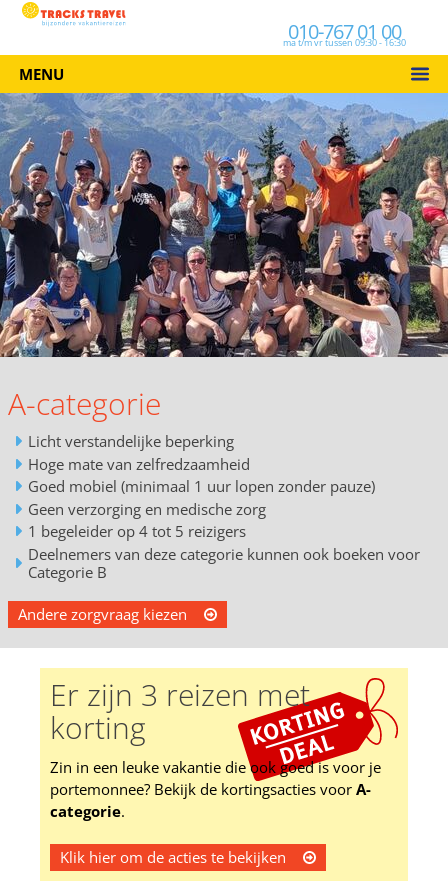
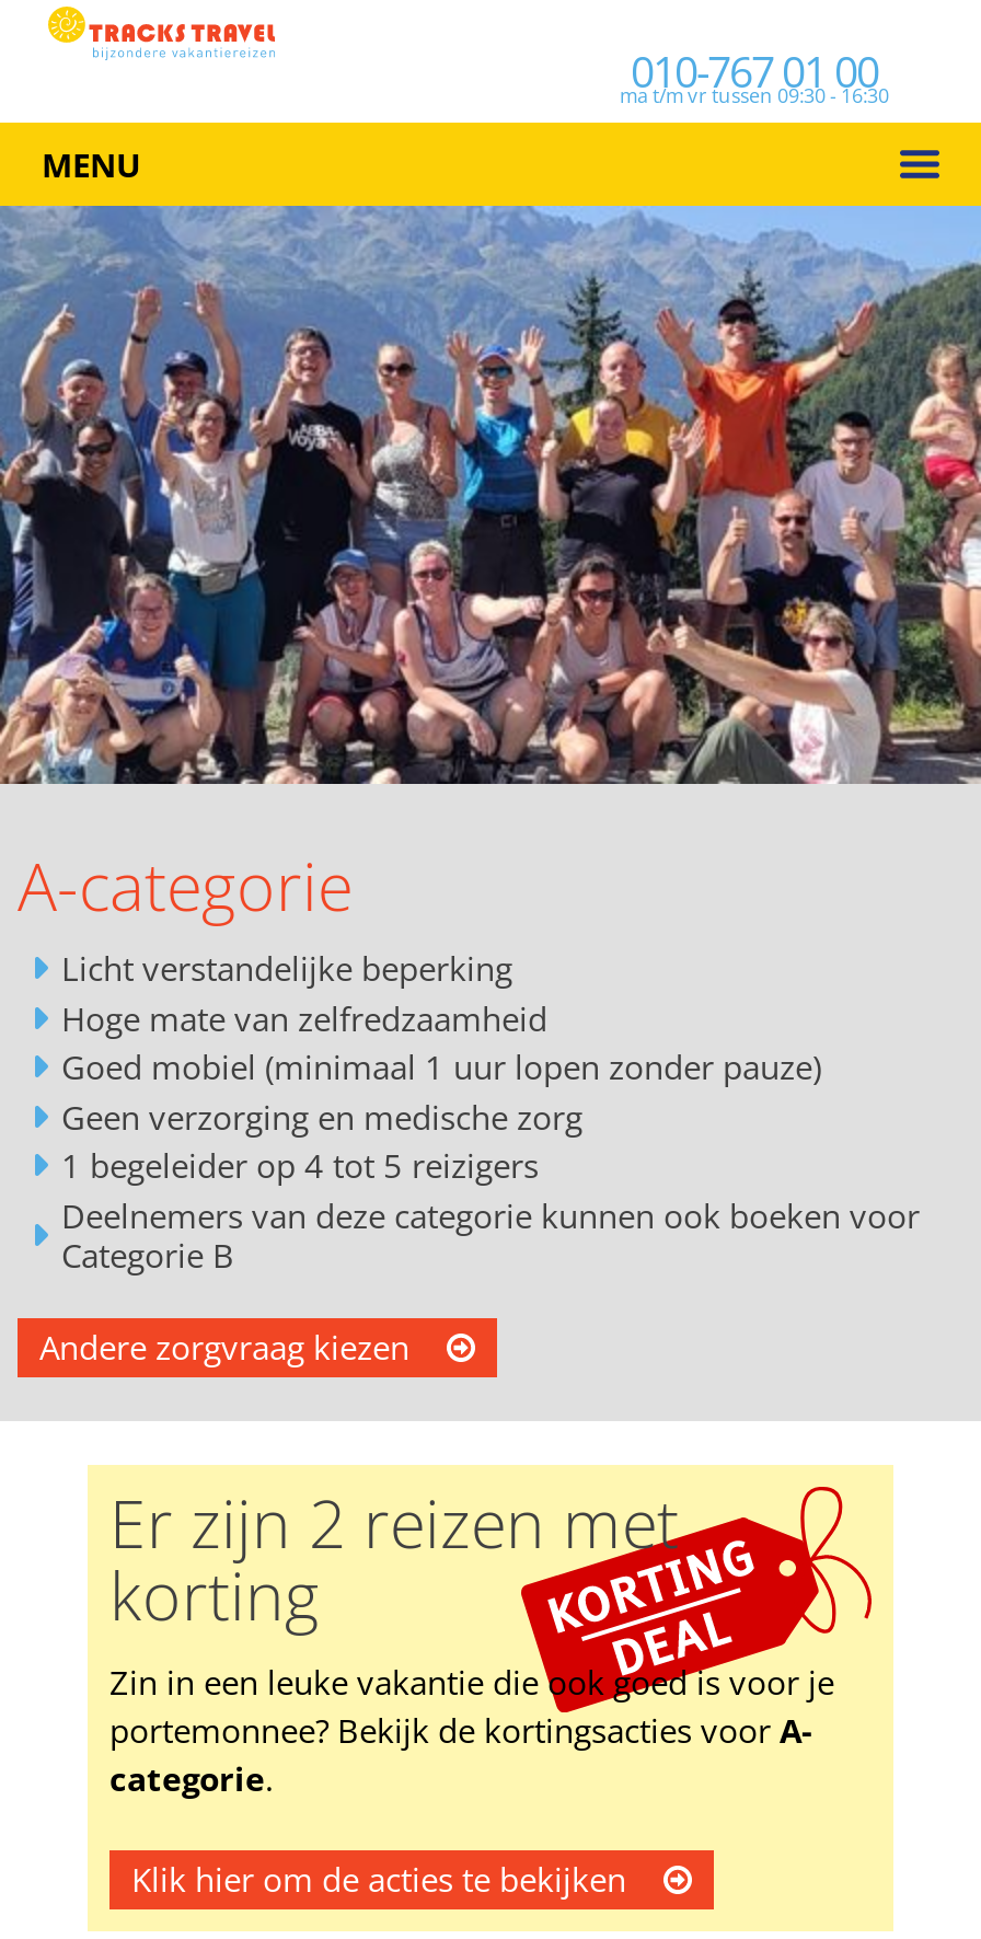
[50,673,310,714] Er zijn 3 reizen met -> [109,1477,679,1567] Er zijn 2 reizen met

